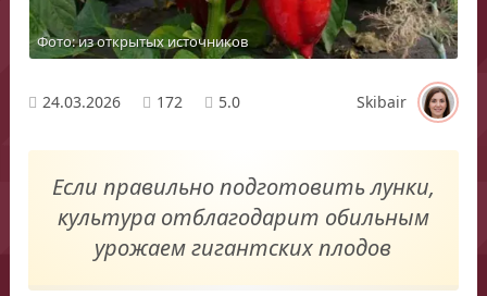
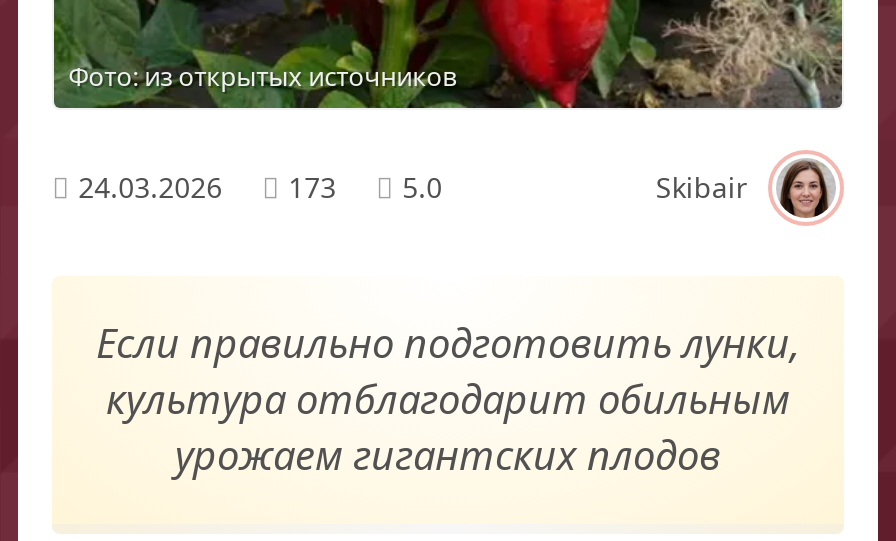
[43,92,240,112] 24.03.2026 172 5.0 -> [78,168,442,206] 24.03.2026 173 5.0

